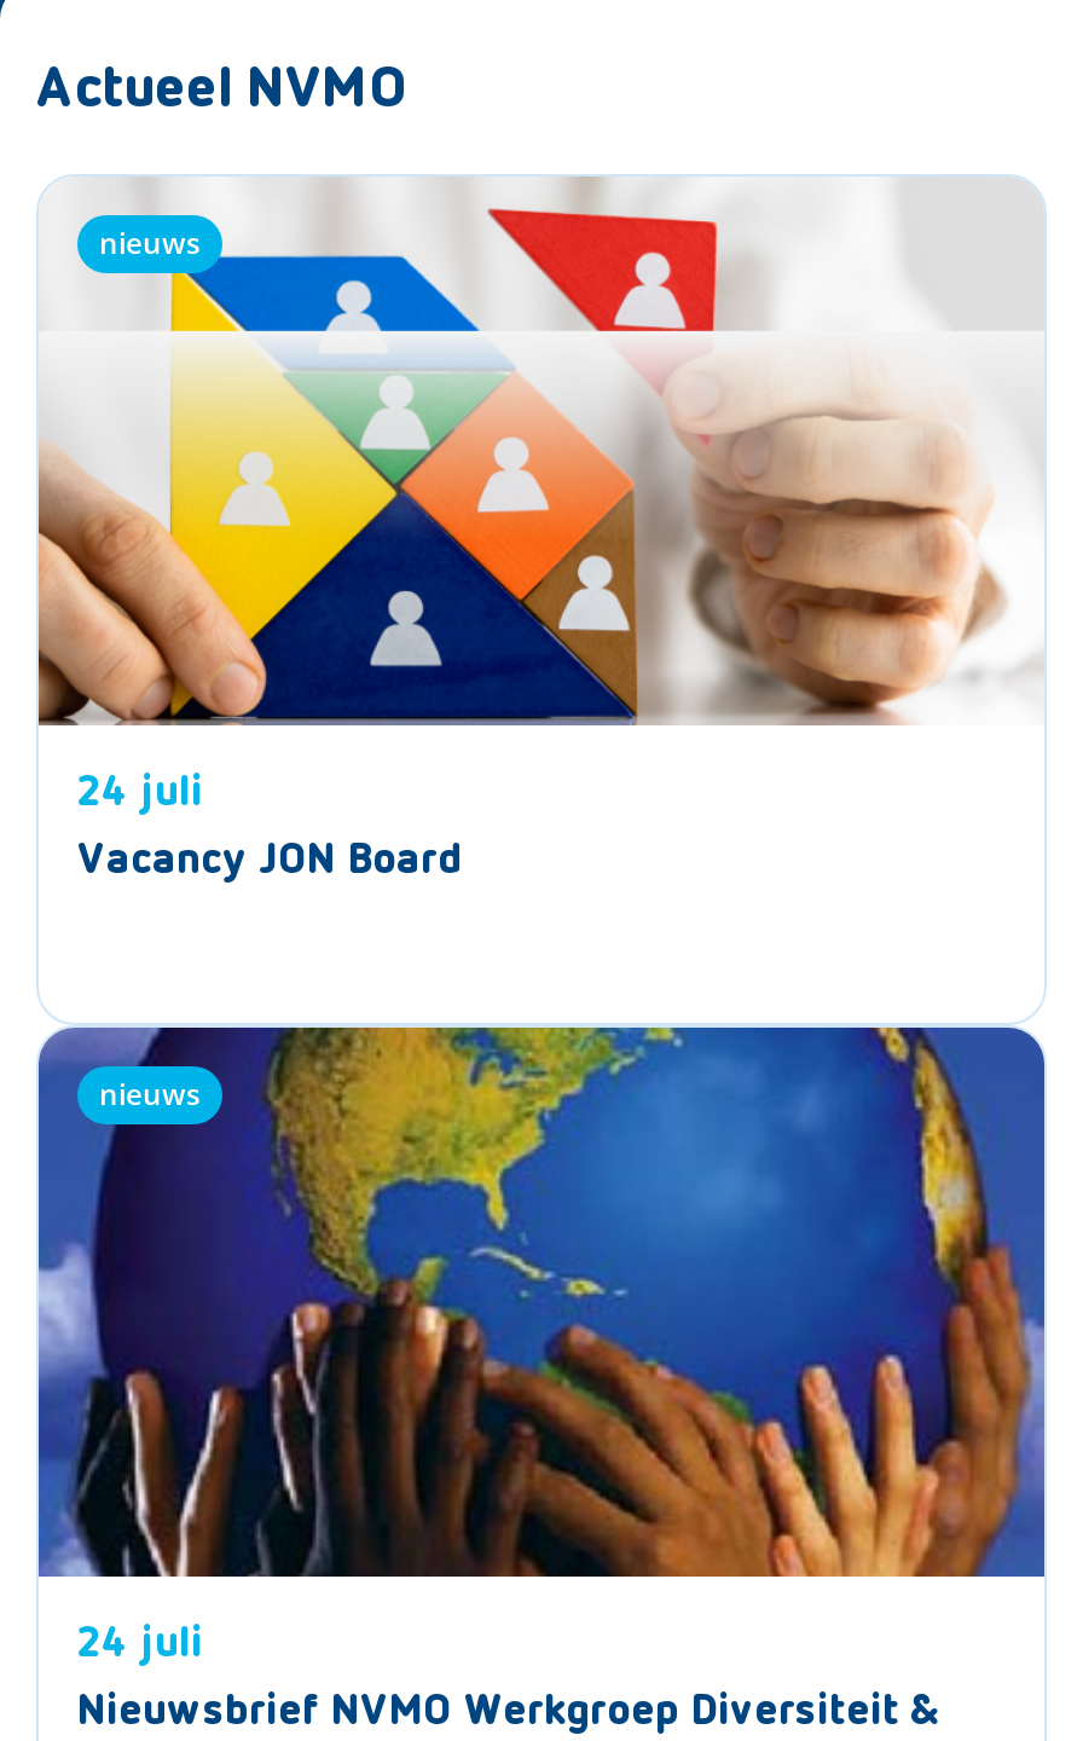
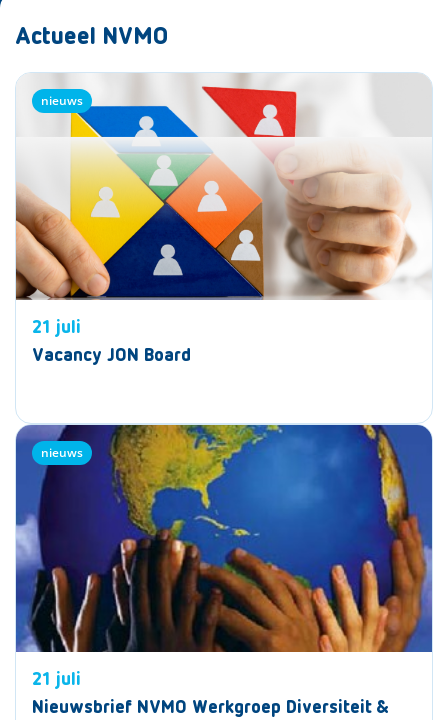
[77,771,203,815] 24 juli -> [32,319,81,337] 21 juli
[77,1623,203,1666] 24 juli -> [32,671,81,689] 21 juli

